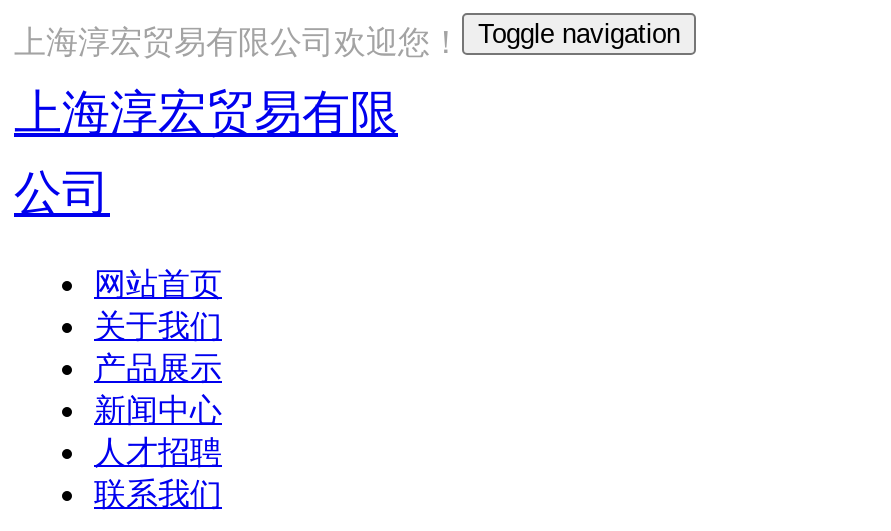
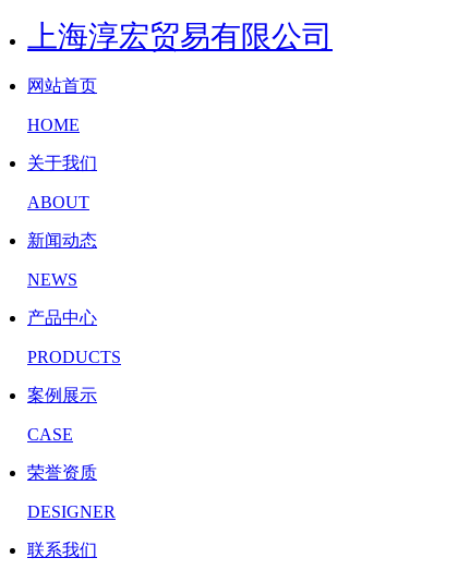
[14,19,680,219] 上海淳宏贸易有限公司欢迎您！ Toggle navigation | 上海淳宏贸易有限 | 公司 -> [27,20,333,53] 上海淳宏贸易有限公司
moved [94,267,222,301] -> [27,76,97,95]: 网站首页
none -> [27,116,80,134] HOME
[94,351,222,469] 产品展示 | 新闻中心 | 人才招聘 -> [27,193,121,521] ABOUT | 新闻动态 | NEWS | 产品中心 | PRODUCTS | 案例展示 | CASE | 荣誉资质 | DESIGNER

